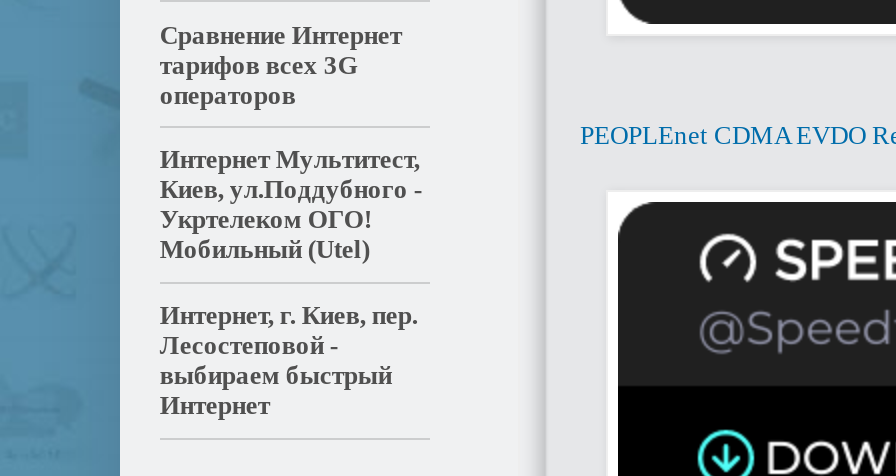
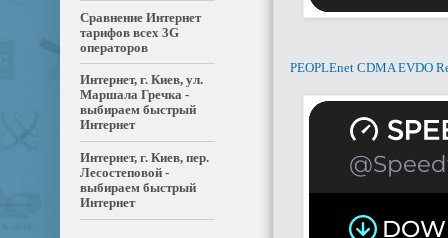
[160,145,422,265] Интернет Мультитест, | Киев, ул.Поддубного - | Укртелеком ОГО! | Мобильный (Utel) -> [80,72,203,132] Интернет, г. Киев, ул. | Маршала Гречка - | выбираем быстрый | Интернет

